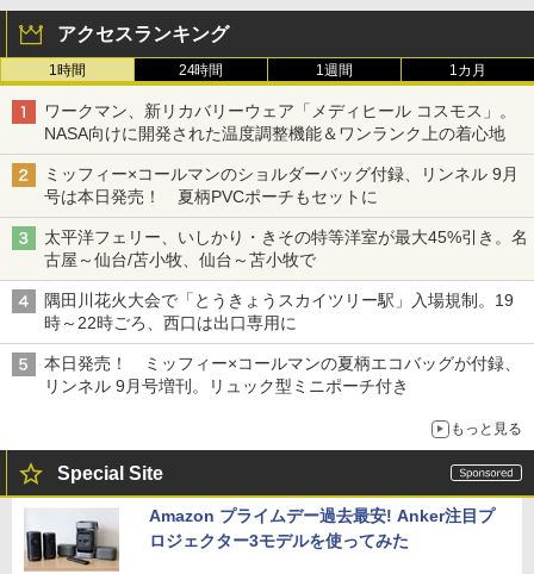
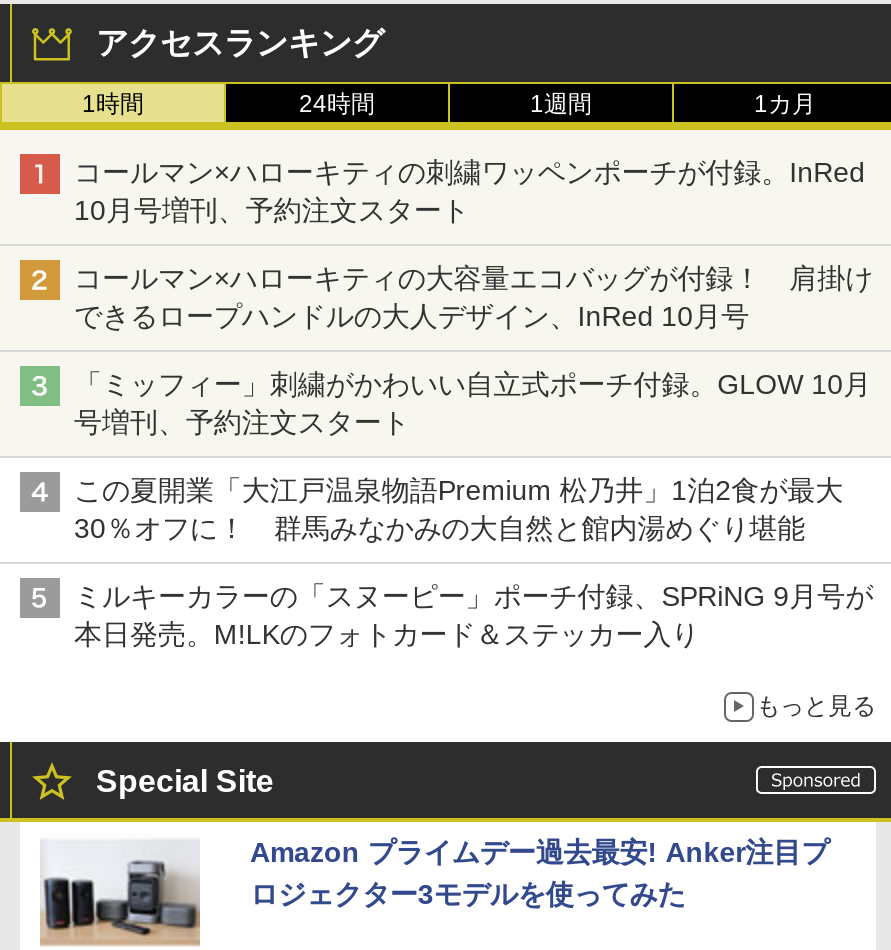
[44,101,516,143] ワークマン、新リカバリーウェア「メディヒール コスモス」。 | NASA向けに開発された温度調整機能＆ワンランク上の着心地 -> [74,156,865,226] コールマン×ハローキティの刺繍ワッペンポーチが付録。InRed | 10月号増刊、予約注文スタート
[44,164,518,206] ミッフィー×コールマンのショルダーバッグ付録、リンネル 9月 | 号は本日発売！ 夏柄PVCポーチもセットに -> [74,262,873,332] コールマン×ハローキティの大容量エコバッグが付録！ 肩掛け | できるロープハンドルの大人デザイン、InRed 10月号
[44,227,528,269] 太平洋フェリー、いしかり・きその特等洋室が最大45%引き。名 | 古屋～仙台/苫小牧、仙台～苫小牧で -> [74,368,871,438] 「ミッフィー」刺繍がかわいい自立式ポーチ付録。GLOW 10月 | 号増刊、予約注文スタート
[44,291,513,332] 隅田川花火大会で「とうきょうスカイツリー駅」入場規制。19 | 時～22時ごろ、西口は出口専用に -> [74,474,843,544] この夏開業「大江戸温泉物語Premium 松乃井」1泊2食が最大 | 30％オフに！ 群馬みなかみの大自然と館内湯めぐり堪能
[44,354,520,395] 本日発売！ ミッフィー×コールマンの夏柄エコバッグが付録、 | リンネル 9月号増刊。リュック型ミニポーチ付き -> [74,580,873,650] ミルキーカラーの「スヌーピー」ポーチ付録、SPRiNG 9月号が | 本日発売。M!LKのフォトカード＆ステッカー入り

